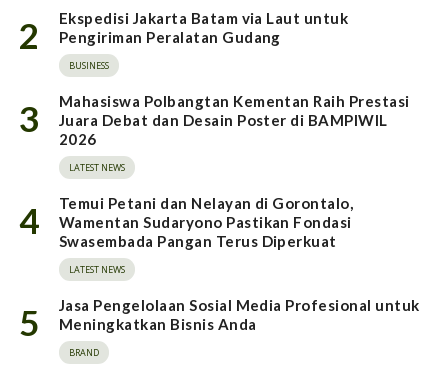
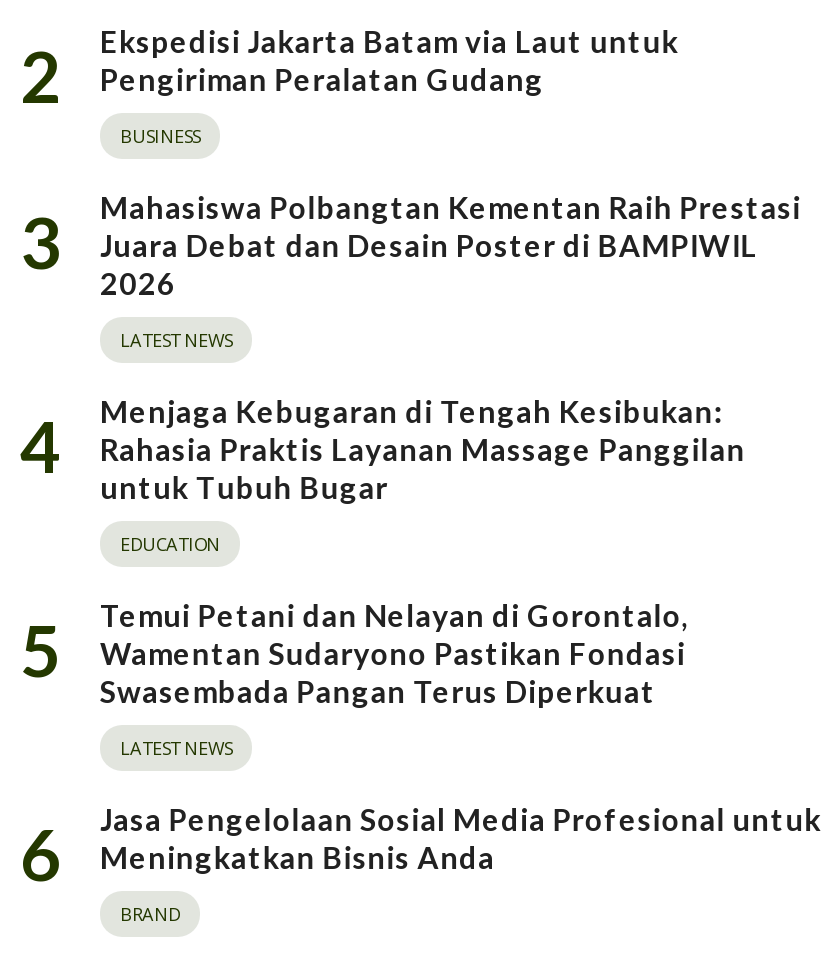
none -> [20,393,745,691] Menjaga Kebugaran di Tengah Kesibukan: | Rahasia Praktis Layanan Massage Panggilan | untuk Tubuh Bugar | EDUCATION | 5
[19,296,419,343] 5 Jasa Pengelolaan Sosial Media Profesional untuk Meningkatkan Bisnis Anda -> [20,801,821,895] 6 Jasa Pengelolaan Sosial Media Profesional untuk Meningkatkan Bisnis Anda

